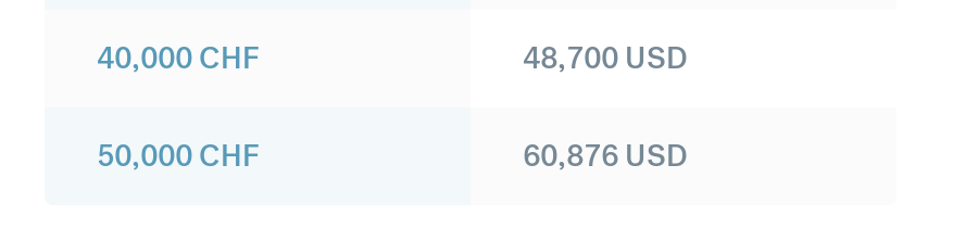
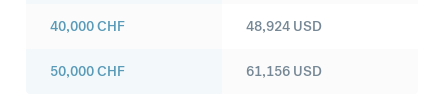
[523,38,688,78] 48,700 USD -> [246,17,322,35] 48,924 USD
[523,136,688,175] 60,876 USD -> [246,62,322,80] 61,156 USD

